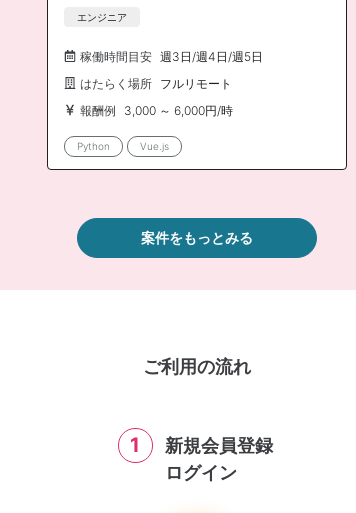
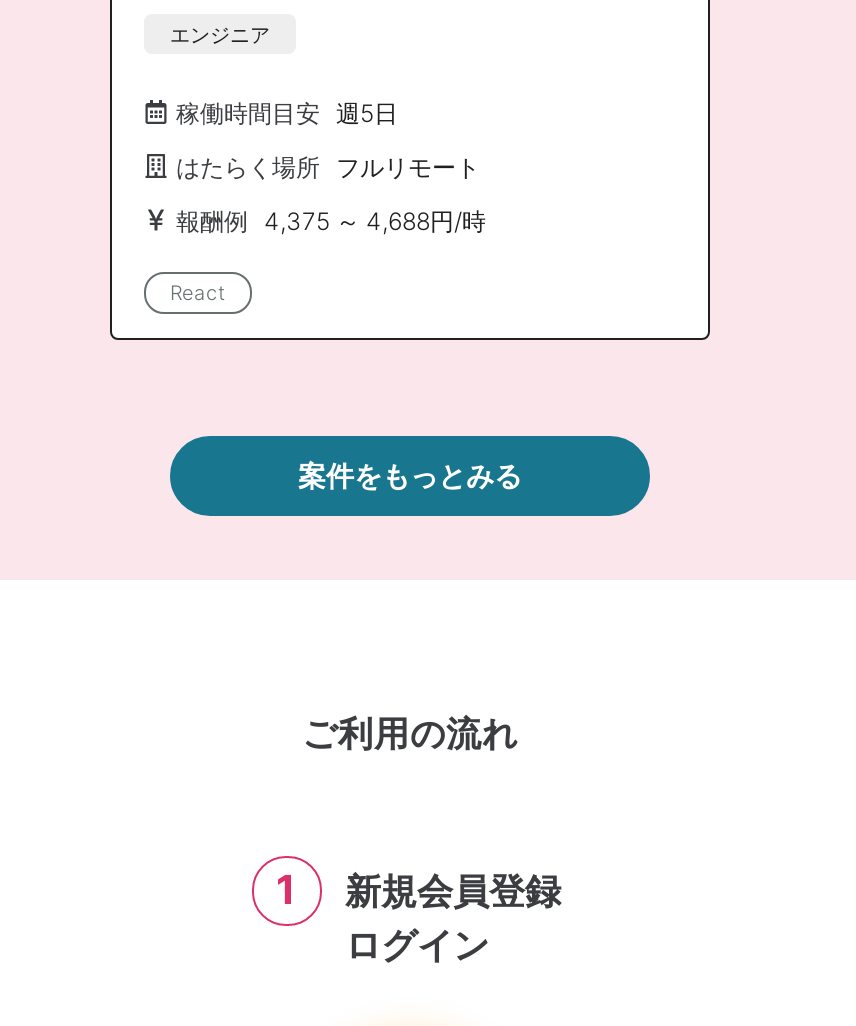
[80,49,263,64] 稼働時間目安 週3日/週4日/週5日 -> [176,98,398,128] 稼働時間目安 週5日
[80,103,233,118] 報酬例 3,000 ～ 6,000円/時 -> [176,206,486,236] 報酬例 4,375 ～ 4,688円/時
[77,140,169,152] Python | Vue.js -> [170,280,226,304] React

